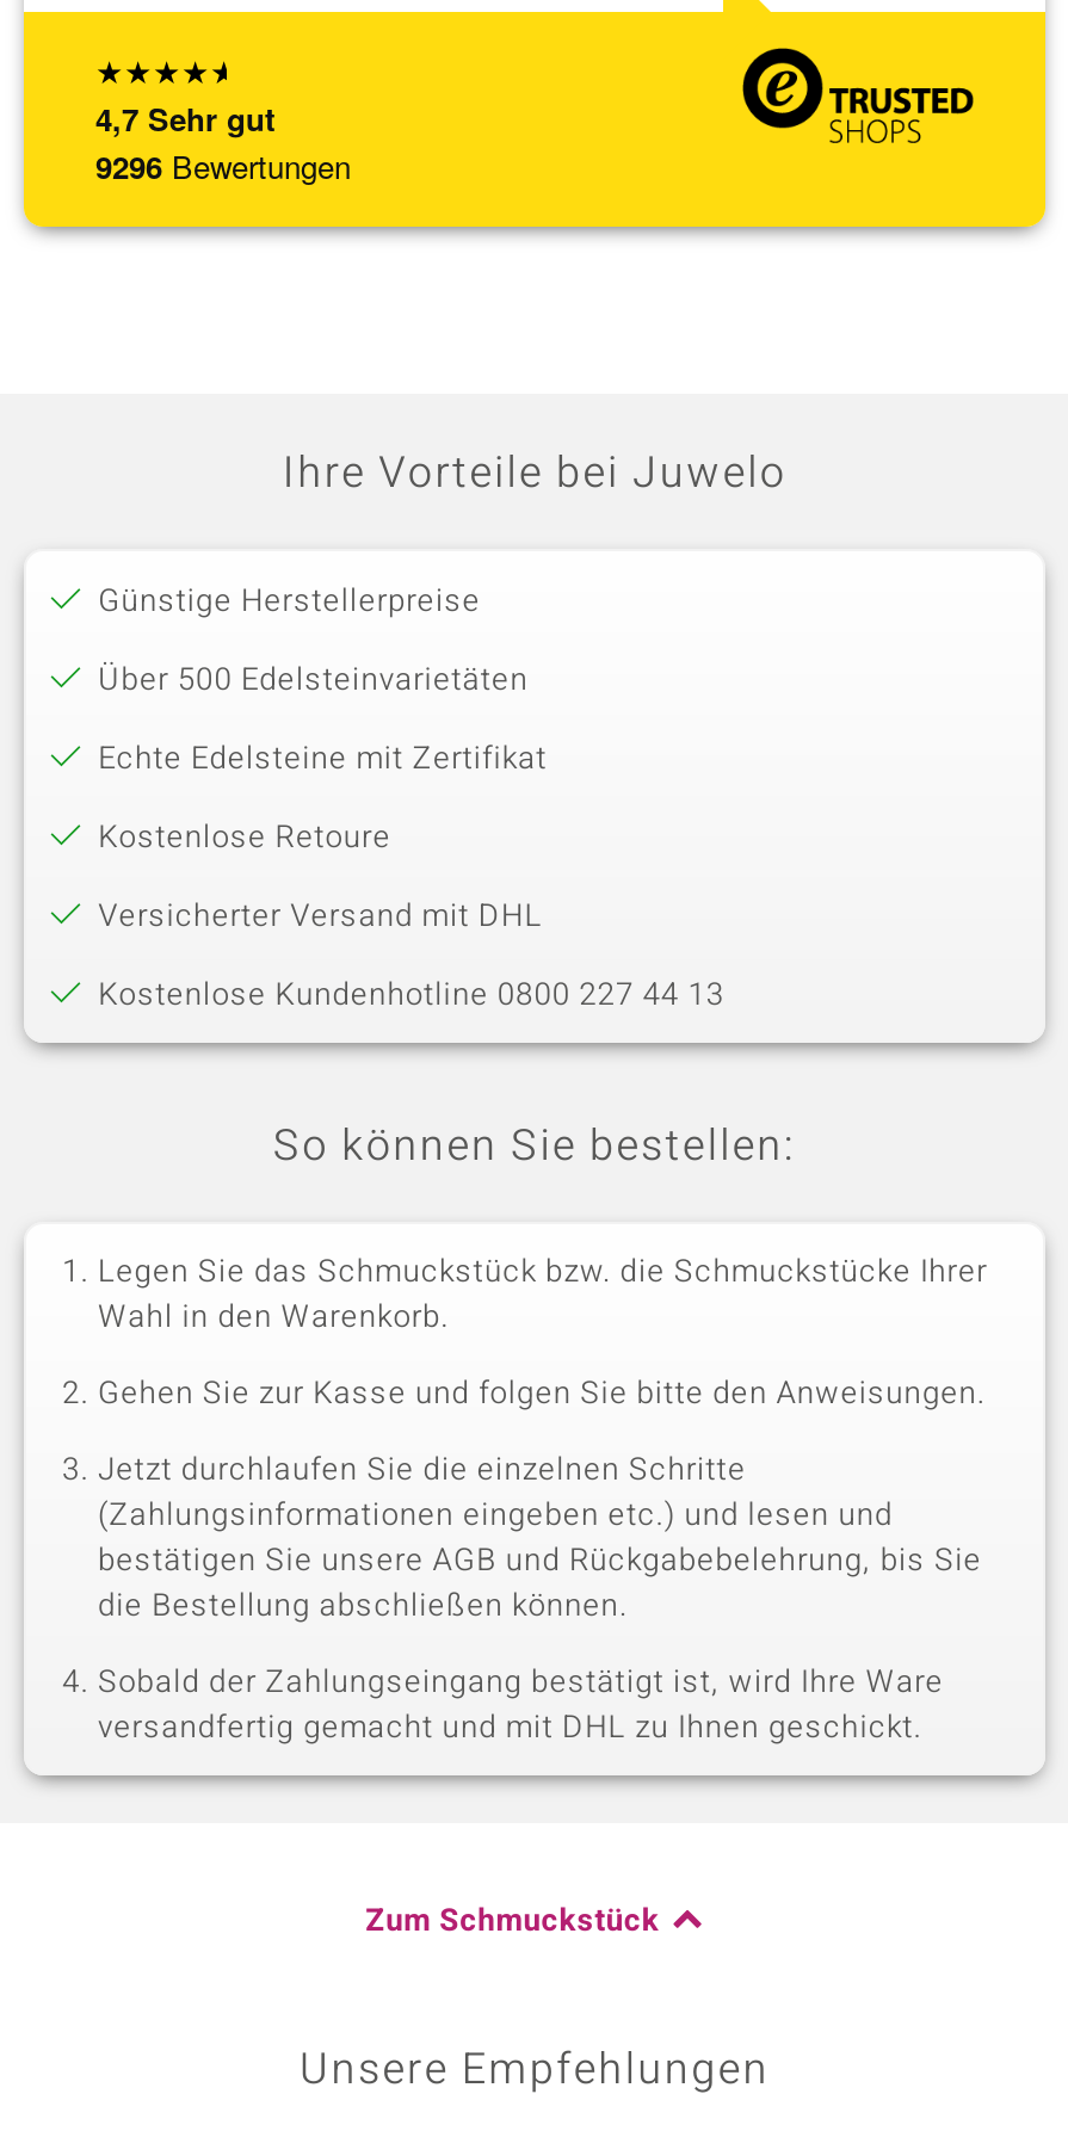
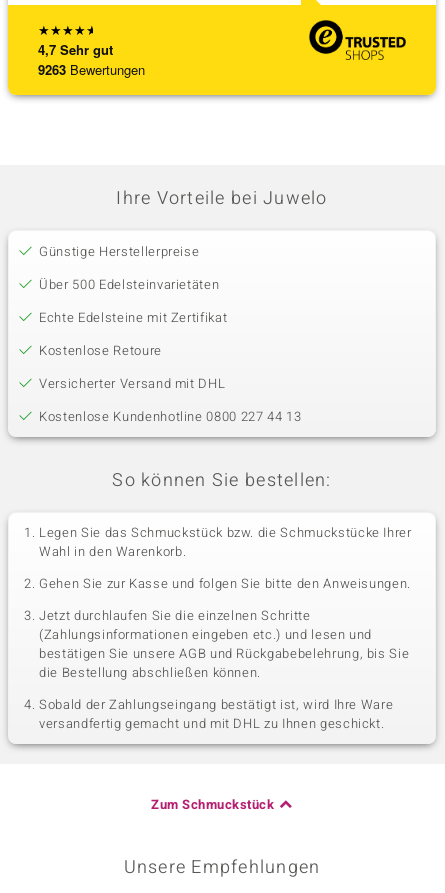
[95,143,351,189] 9296 Bewertungen -> [38,60,145,79] 9263 Bewertungen

